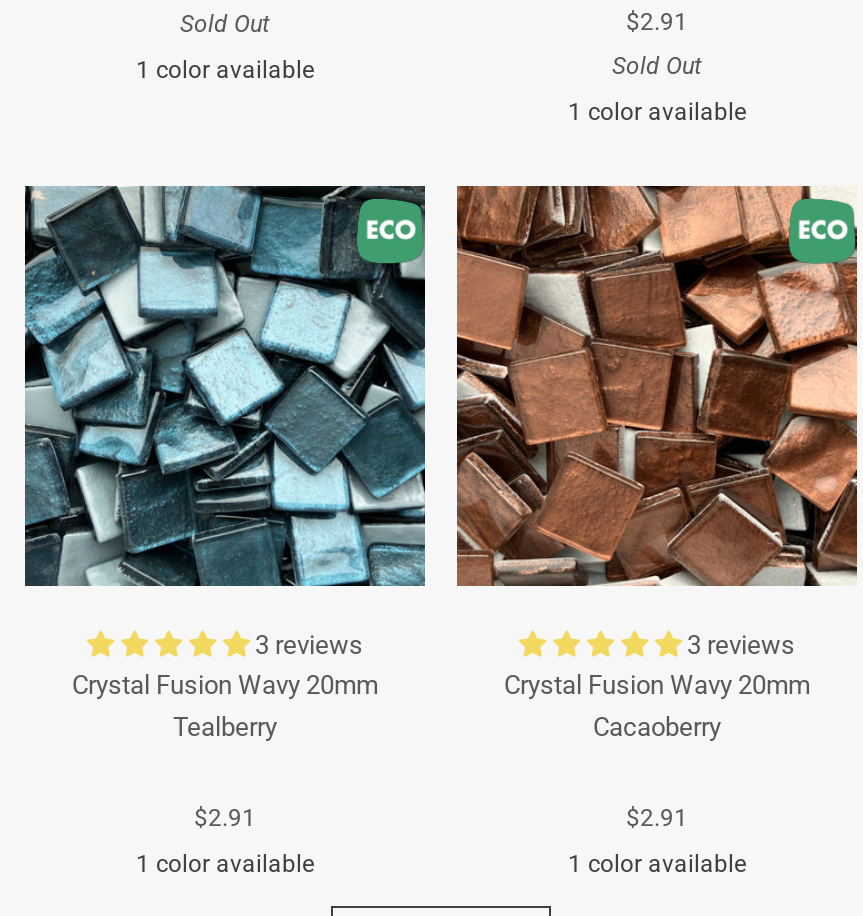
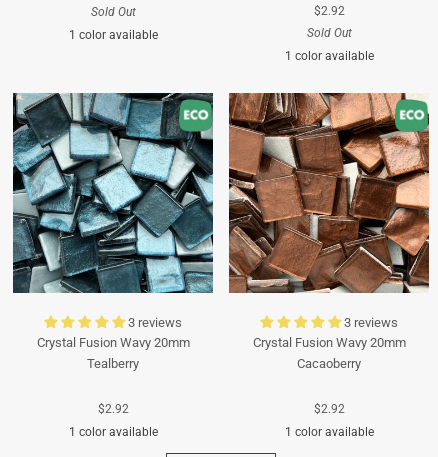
[626,8,688,36] $2.91 -> [313,4,344,18] $2.92
[194,804,256,832] $2.91 -> [97,402,128,416] $2.92
[626,804,688,832] $2.91 -> [313,402,344,416] $2.92

